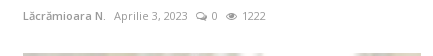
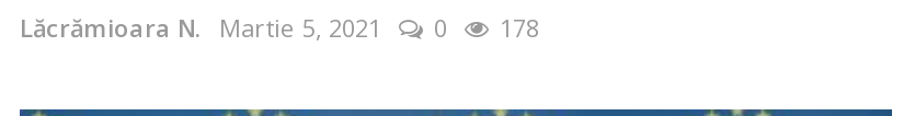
[23,8,188,23] Lăcrămioara N. Aprilie 3, 2023 -> [20,12,381,44] Lăcrămioara N. Martie 5, 2021
[242,8,266,23] 1222 -> [500,12,539,44] 178

